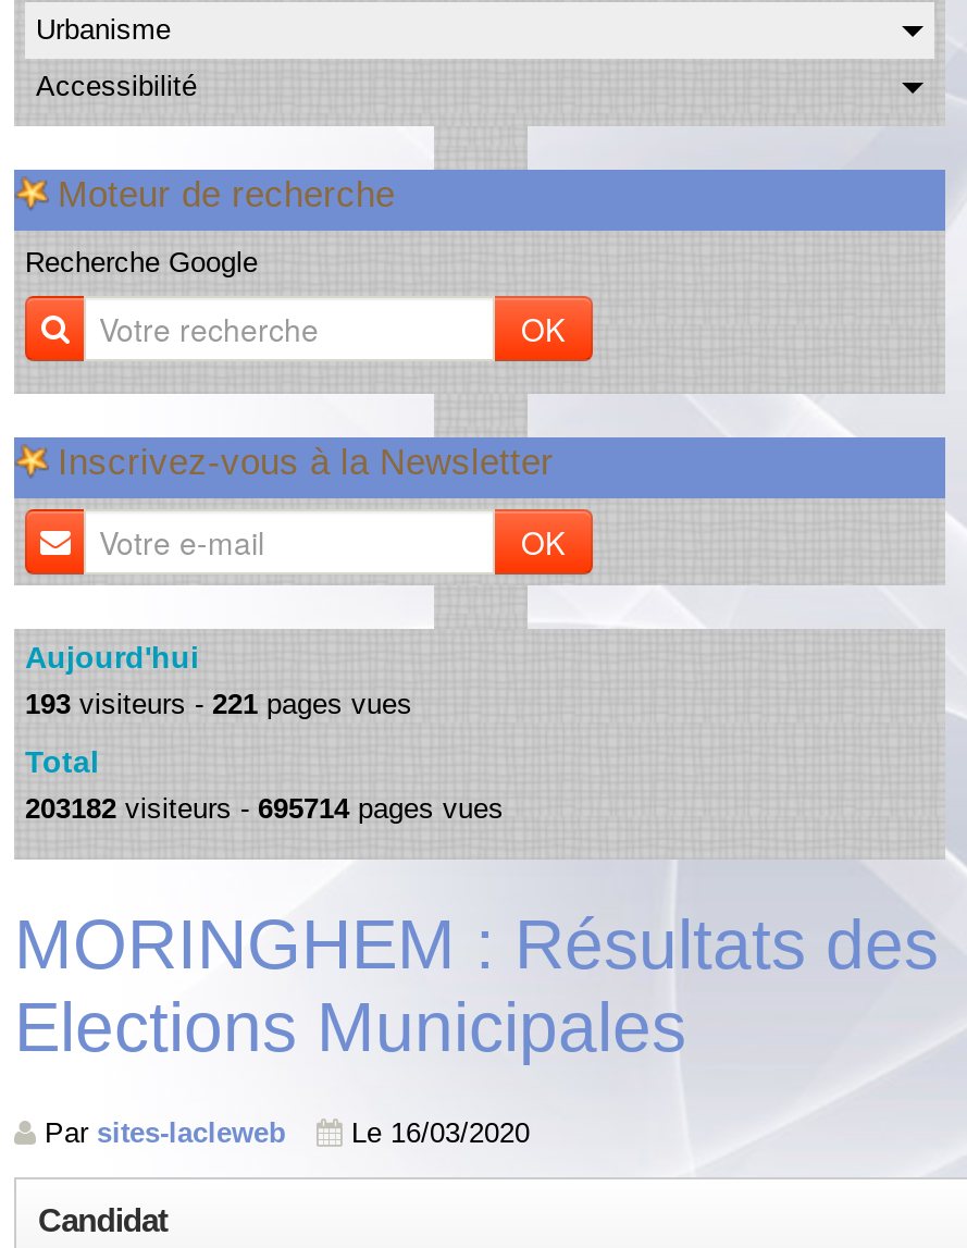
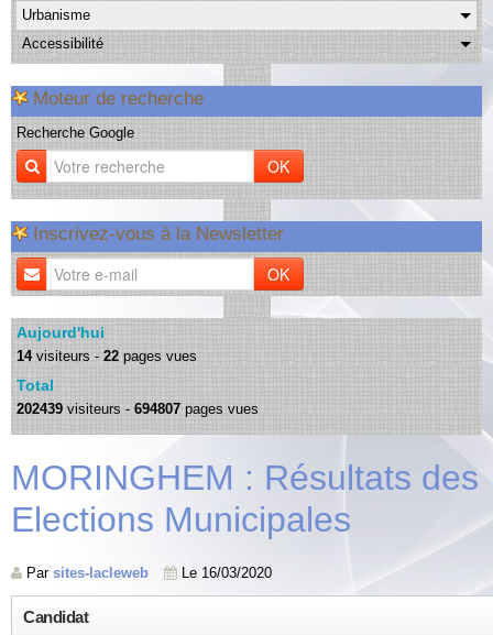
[25,687,412,719] 193 visiteurs - 221 pages vues -> [17,347,197,364] 14 visiteurs - 22 pages vues
[25,791,504,824] 203182 visiteurs - 695714 pages vues -> [17,400,259,417] 202439 visiteurs - 694807 pages vues

